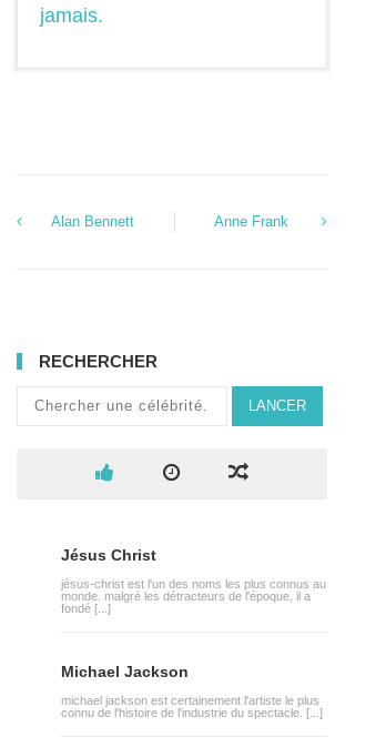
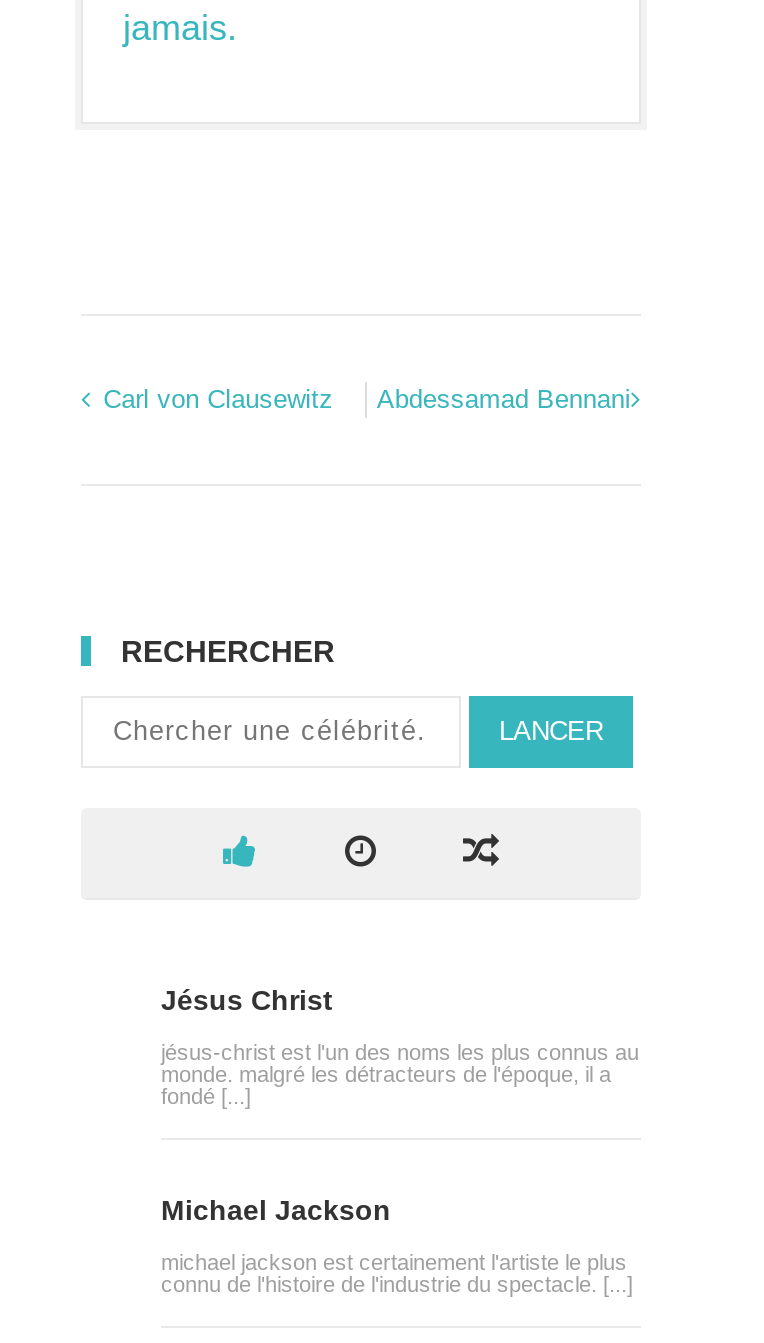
[51,213,288,229] Alan Bennett | Anne Frank -> [103,383,631,413] Carl von Clausewitz | Abdessamad Bennani

